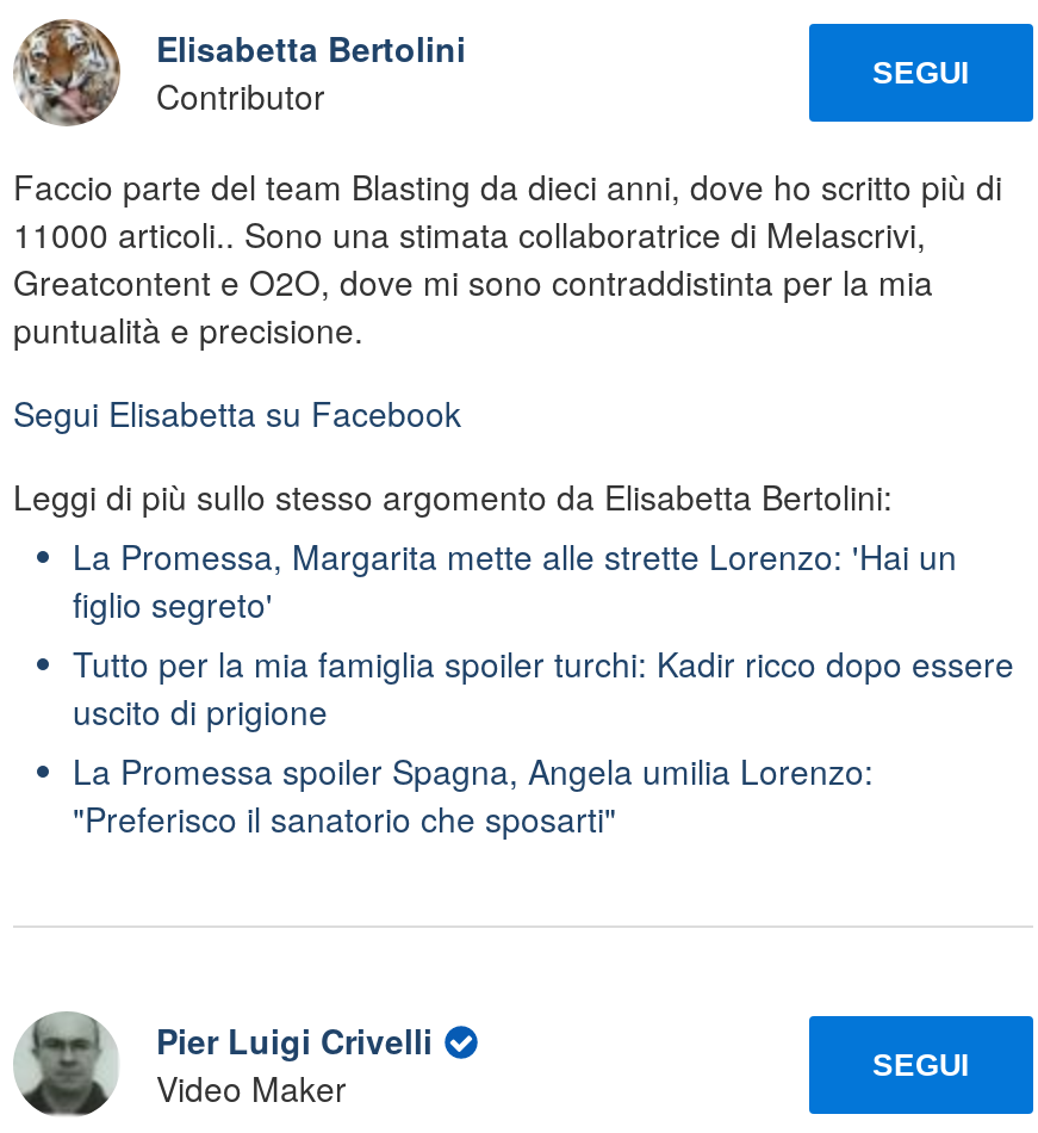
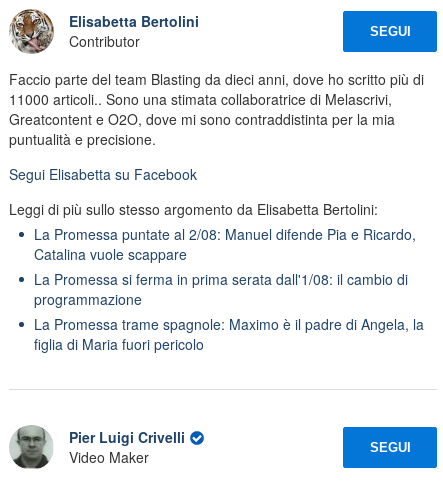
[73,531,1014,841] La Promessa, Margarita mette alle strette Lorenzo: 'Hai un | figlio segreto' | Tutto per la mia famiglia spoiler turchi: Kadir ricco dopo essere | uscito di prigione | La Promessa spoiler Spagna, Angela umilia Lorenzo: | "Preferisco il sanatorio che sposarti" -> [34,223,424,353] La Promessa puntate al 2/08: Manuel difende Pia e Ricardo, | Catalina vuole scappare | La Promessa si ferma in prima serata dall'1/08: il cambio di | programmazione | La Promessa trame spagnole: Maximo è il padre di Angela, la | figlia di Maria fuori pericolo

